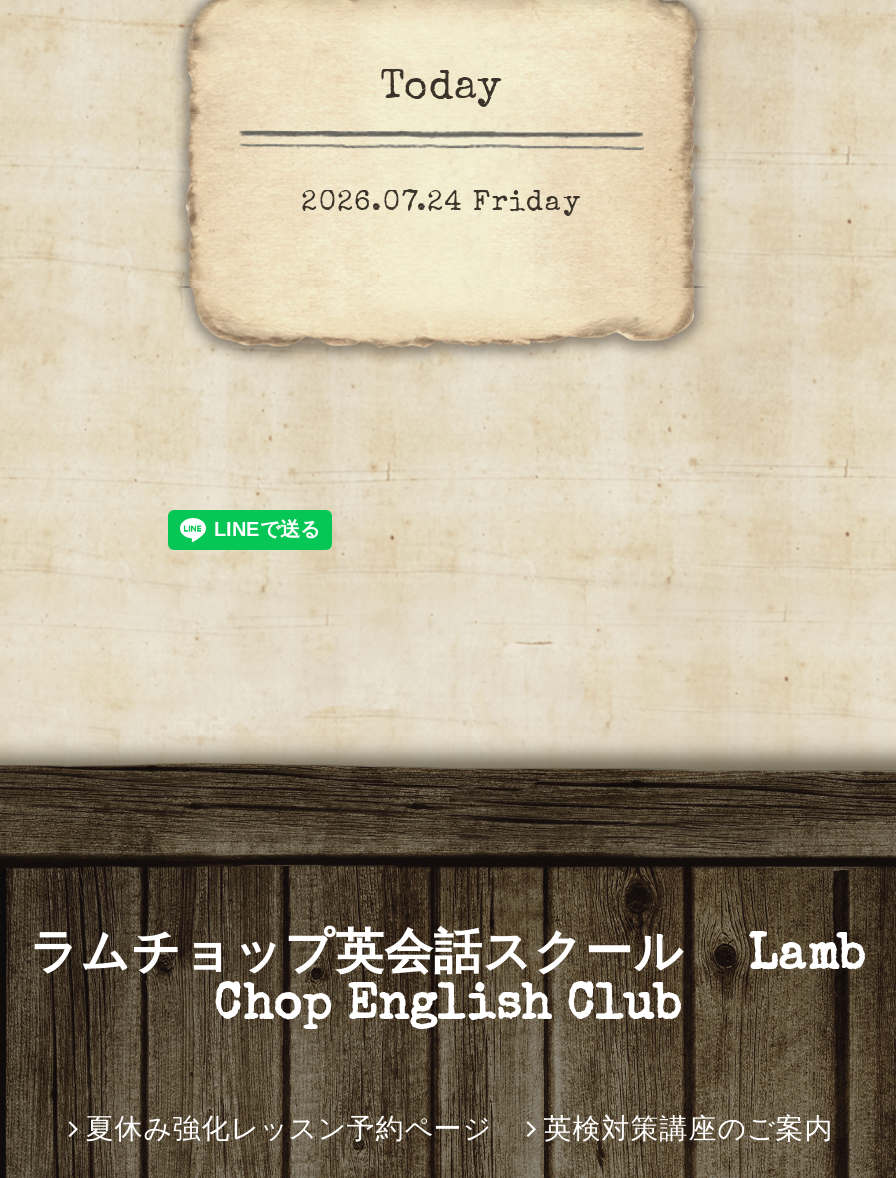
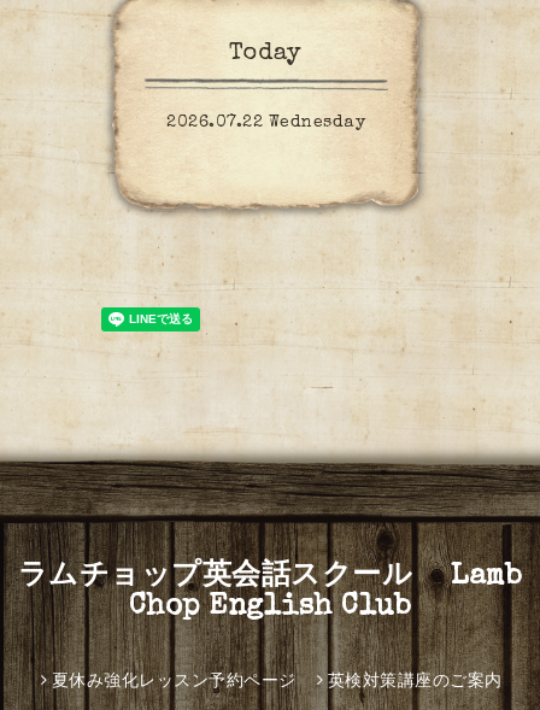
[302,190,580,218] 2026.07.24 Friday -> [166,115,365,132] 2026.07.22 Wednesday

